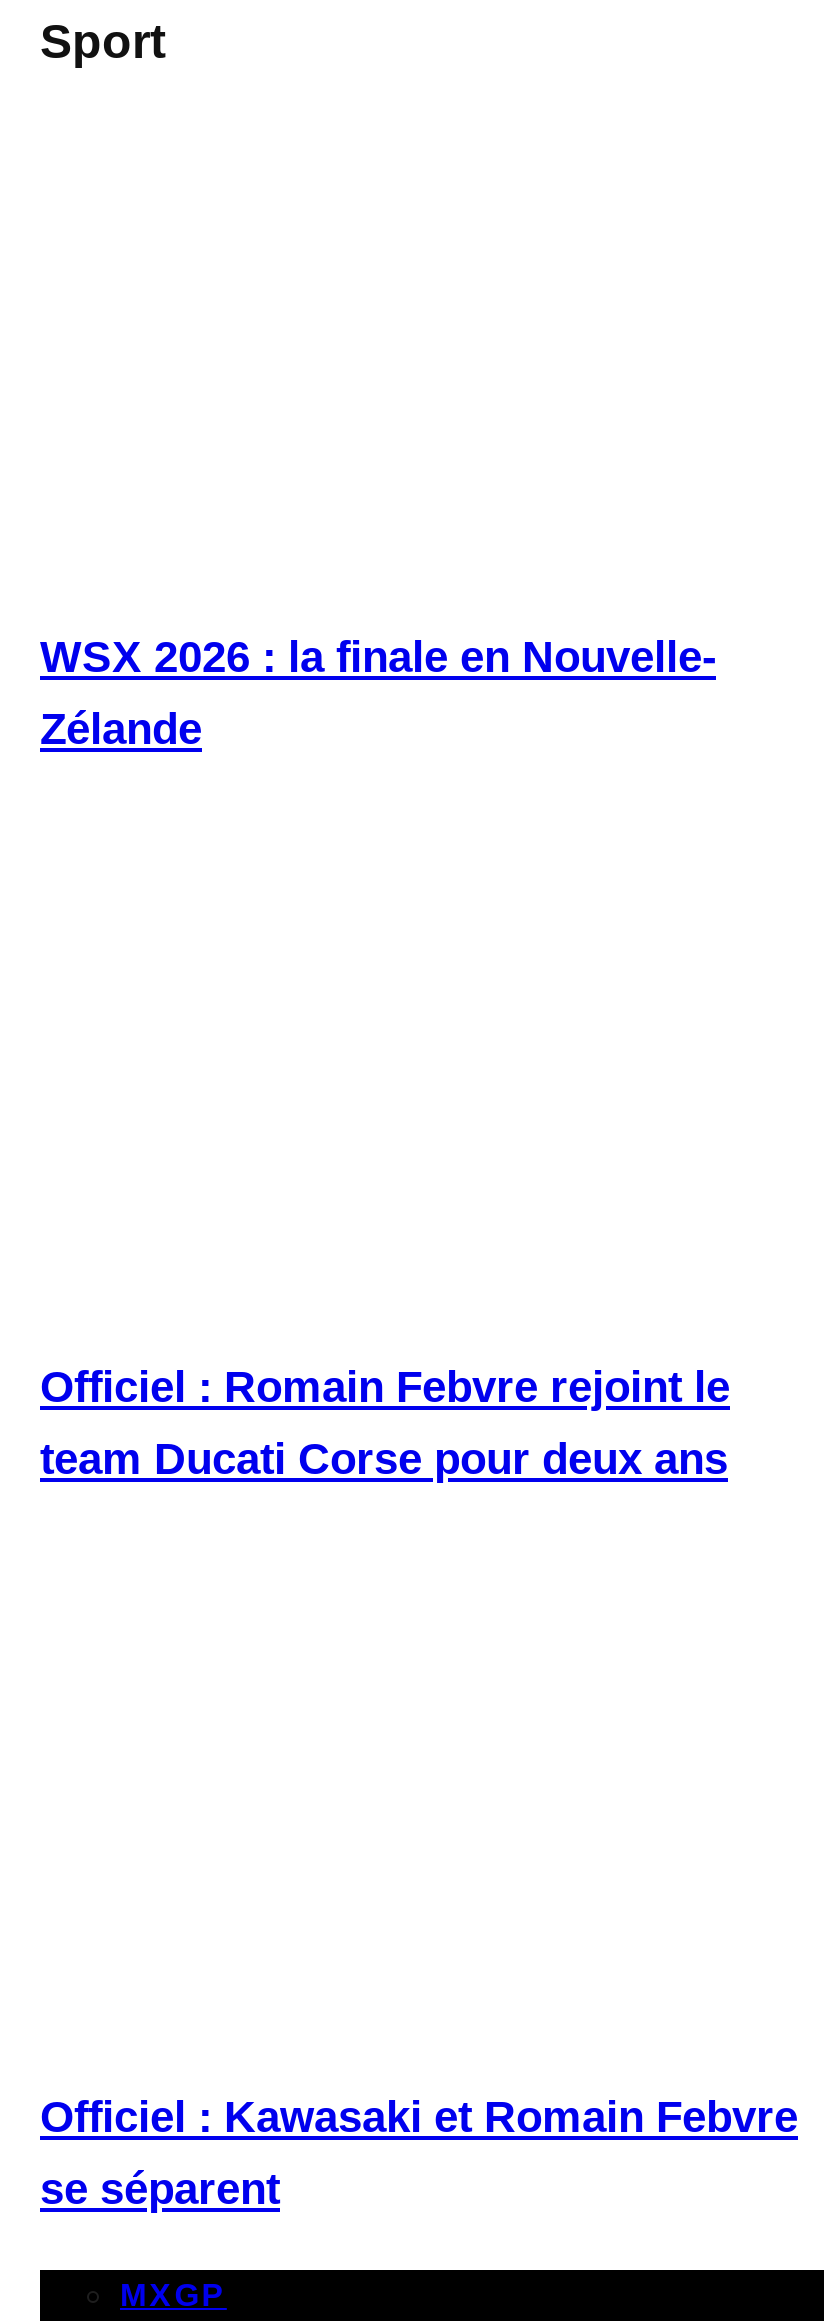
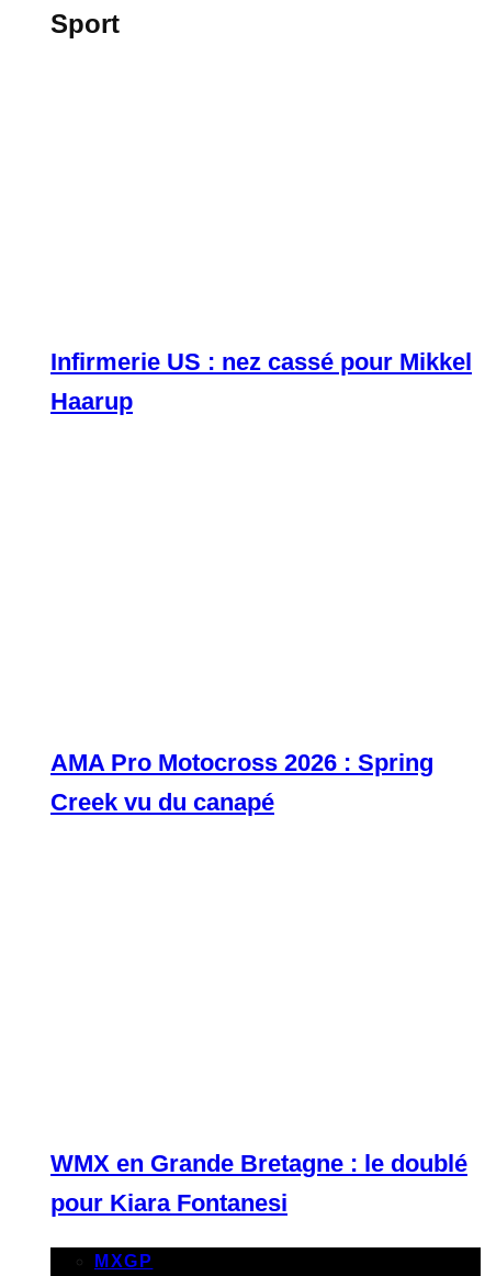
[40,632,716,754] WSX 2026 : la finale en Nouvelle- | Zélande -> [50,348,472,415] Infirmerie US : nez cassé pour Mikkel | Haarup
[40,1362,730,1484] Officiel : Romain Febvre rejoint le | team Ducati Corse pour deux ans -> [50,749,433,816] AMA Pro Motocross 2026 : Spring | Creek vu du canapé
[40,2092,798,2214] Officiel : Kawasaki et Romain Febvre | se séparent -> [50,1150,467,1217] WMX en Grande Bretagne : le doublé | pour Kiara Fontanesi

